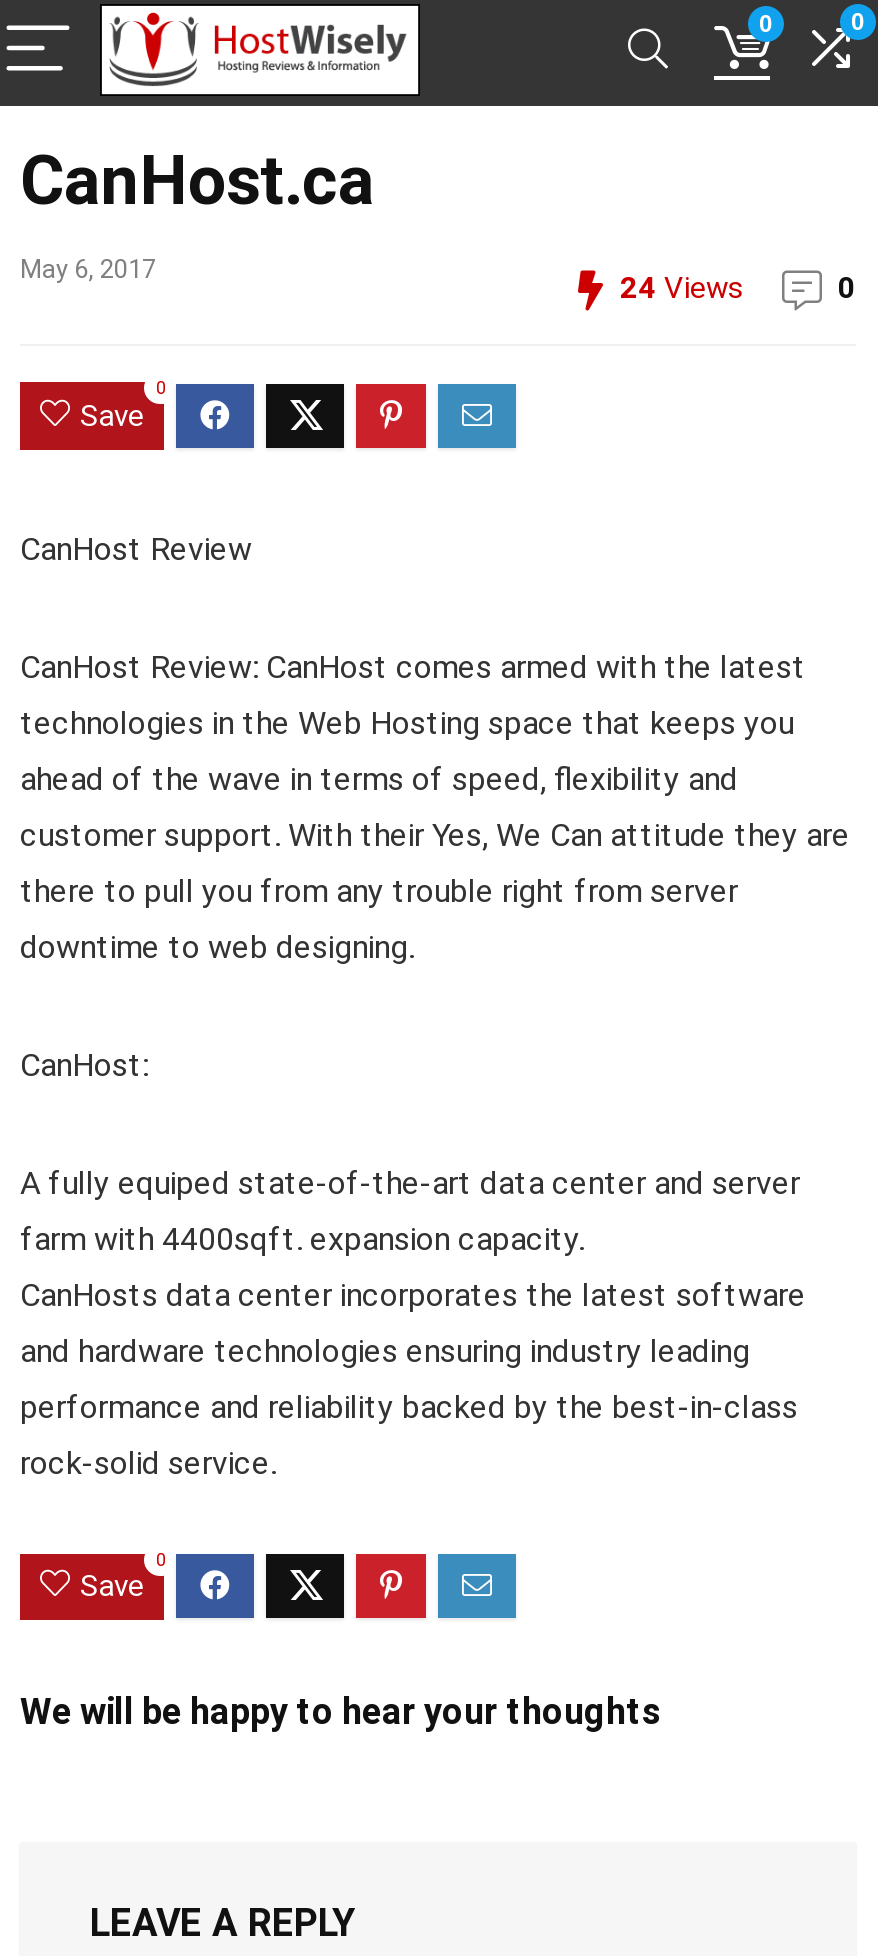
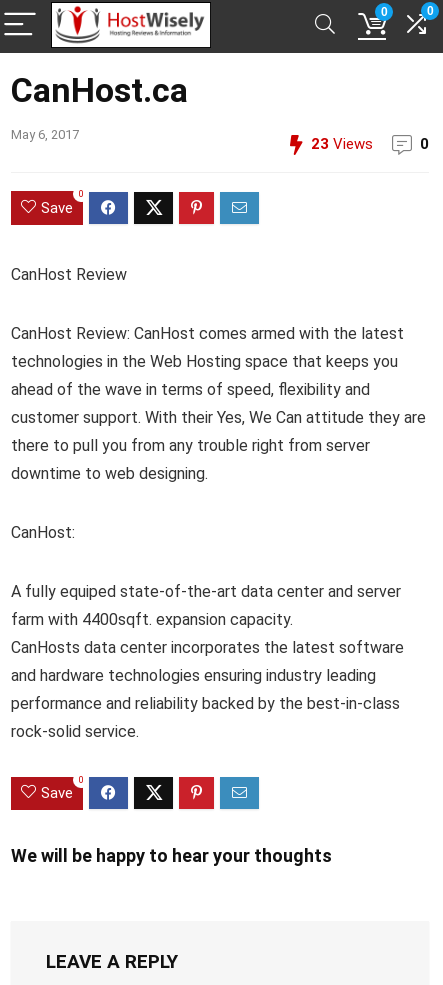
[620,270,744,306] 24 Views -> [311,135,373,153] 23 Views

